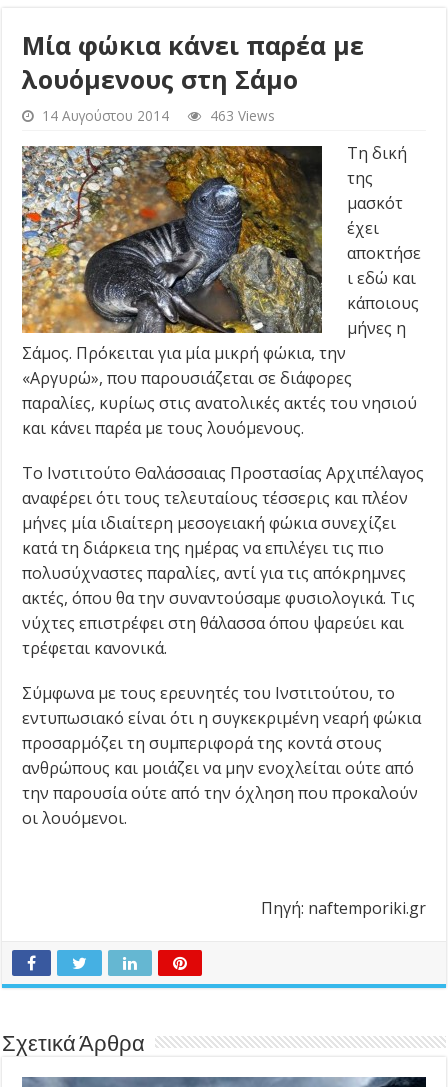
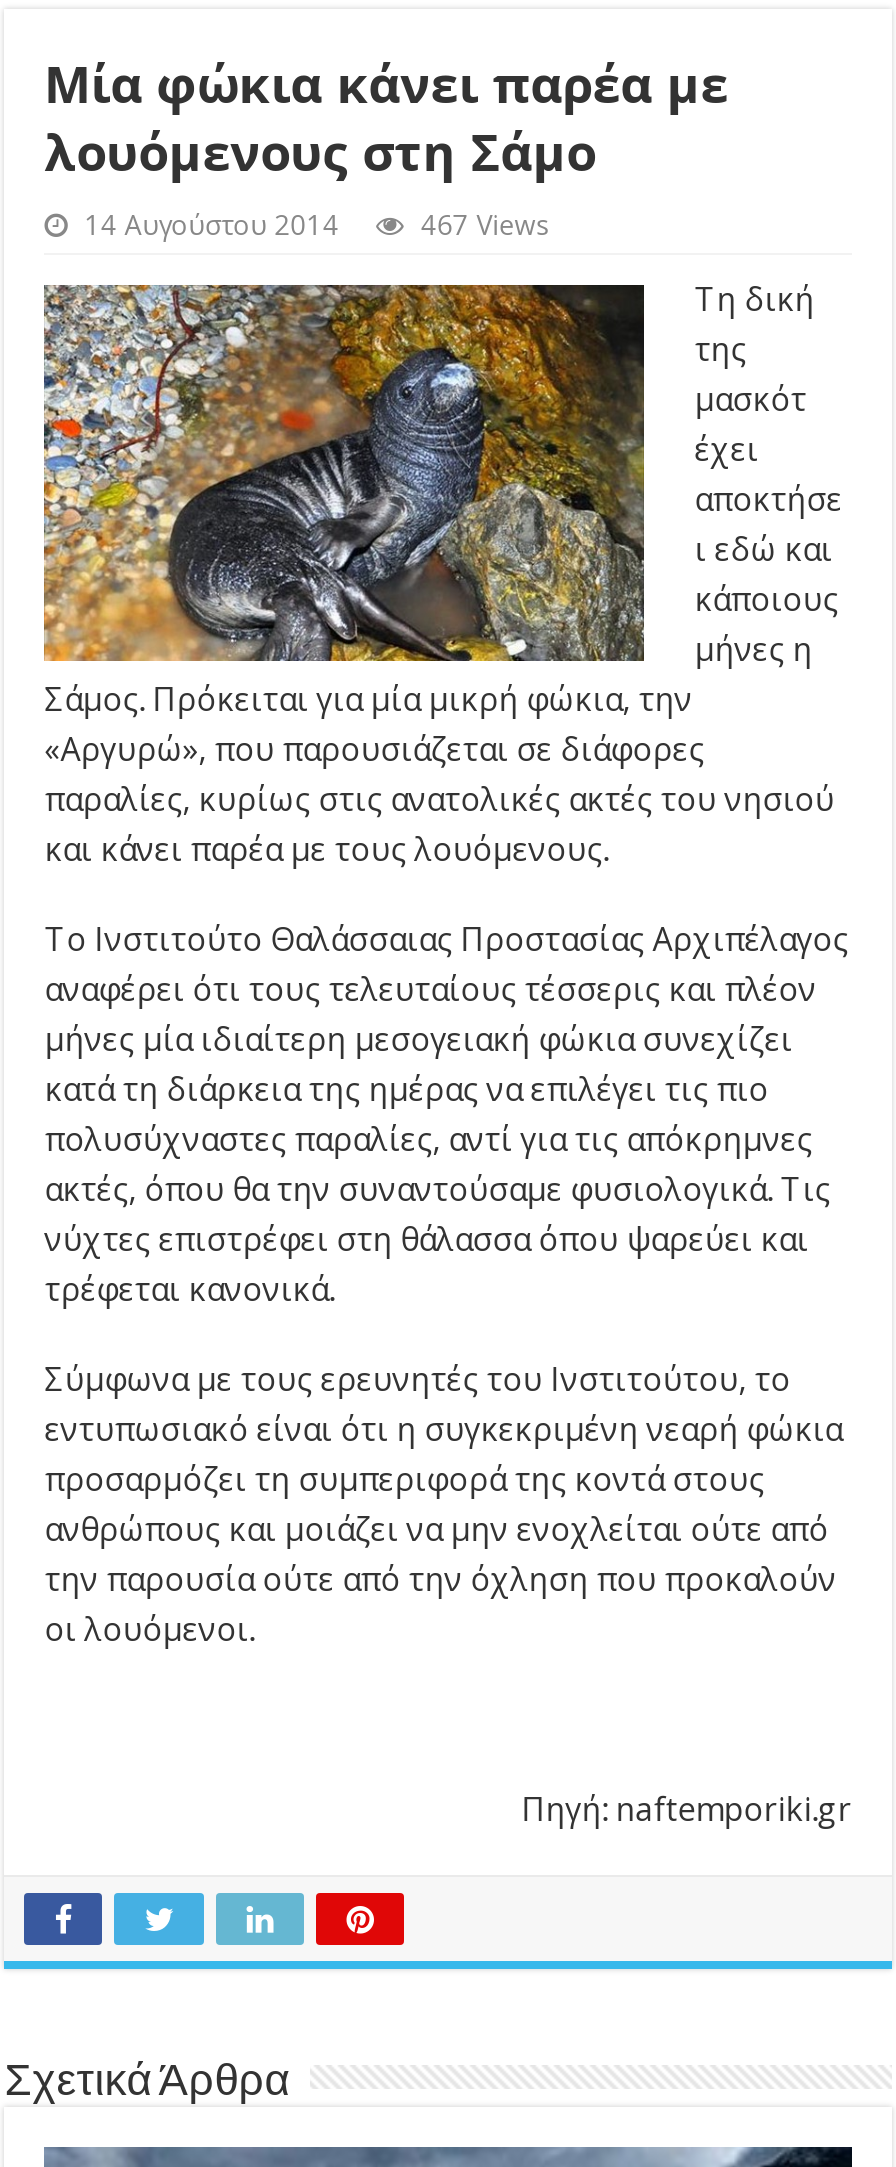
[210,106,275,125] 463 Views -> [420,206,550,244] 467 Views

